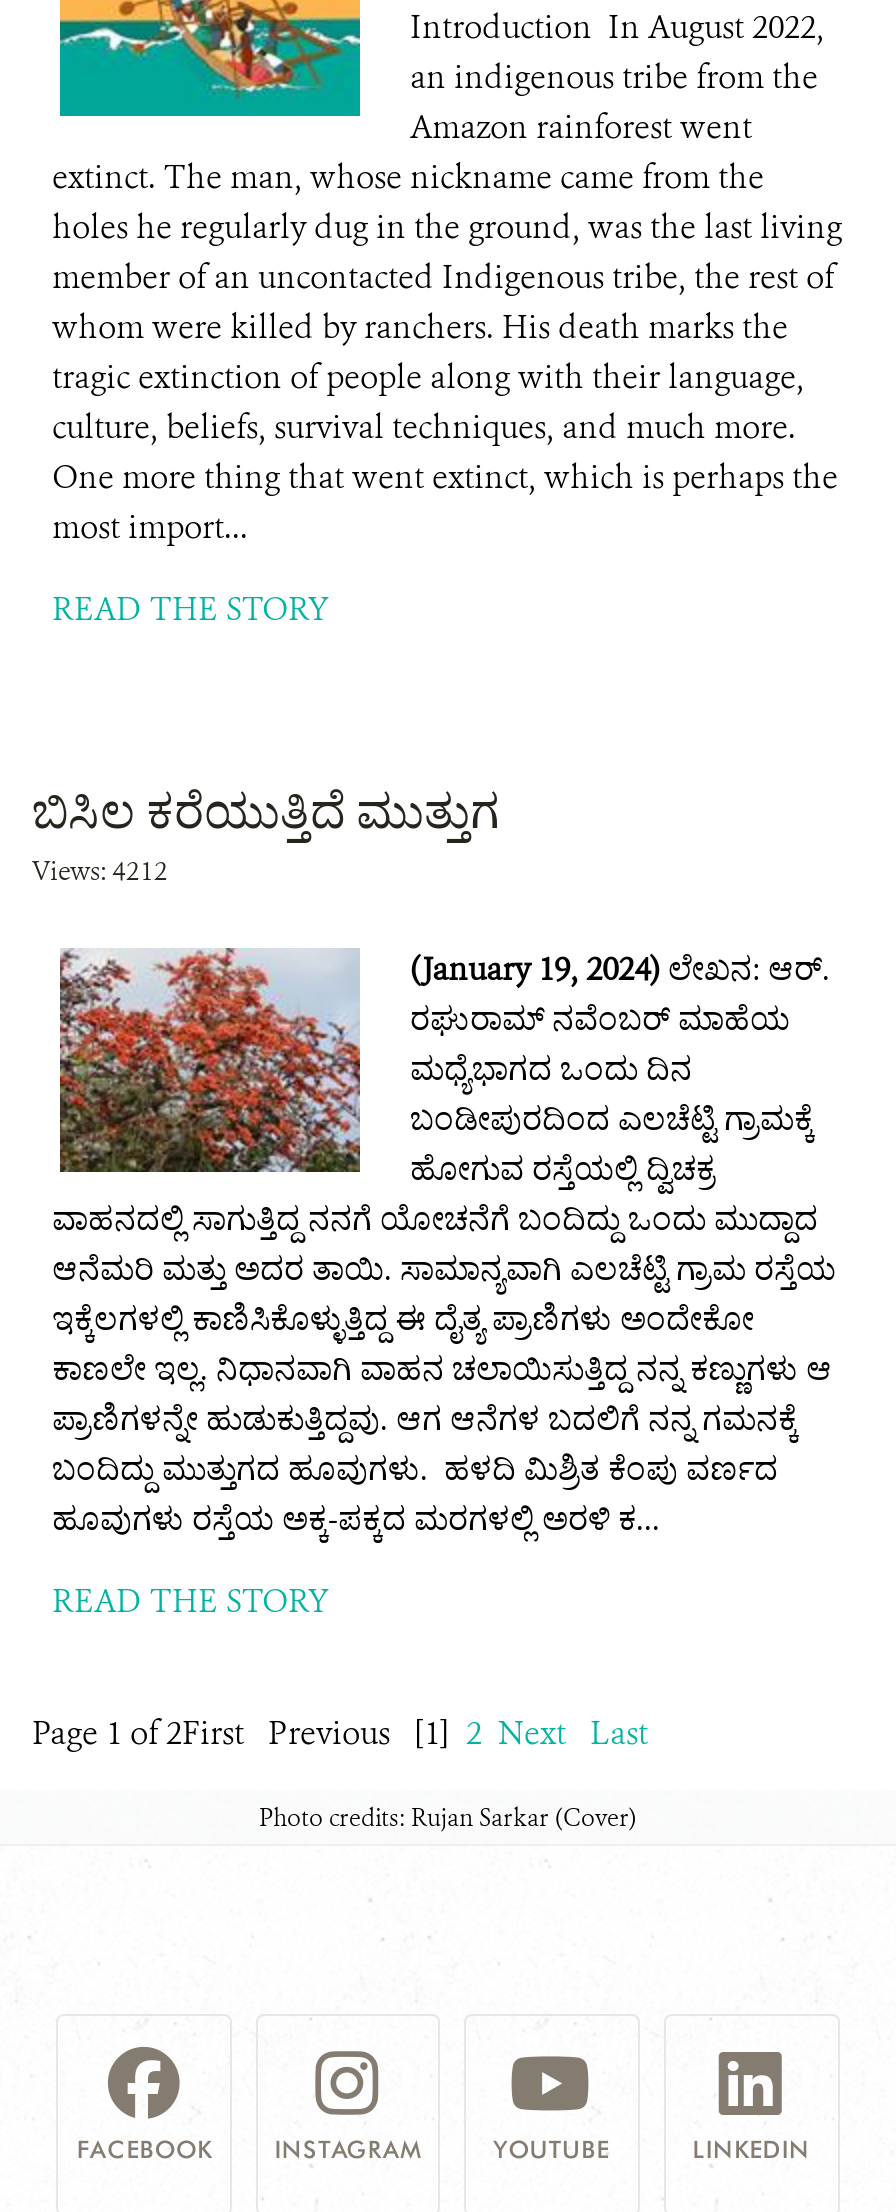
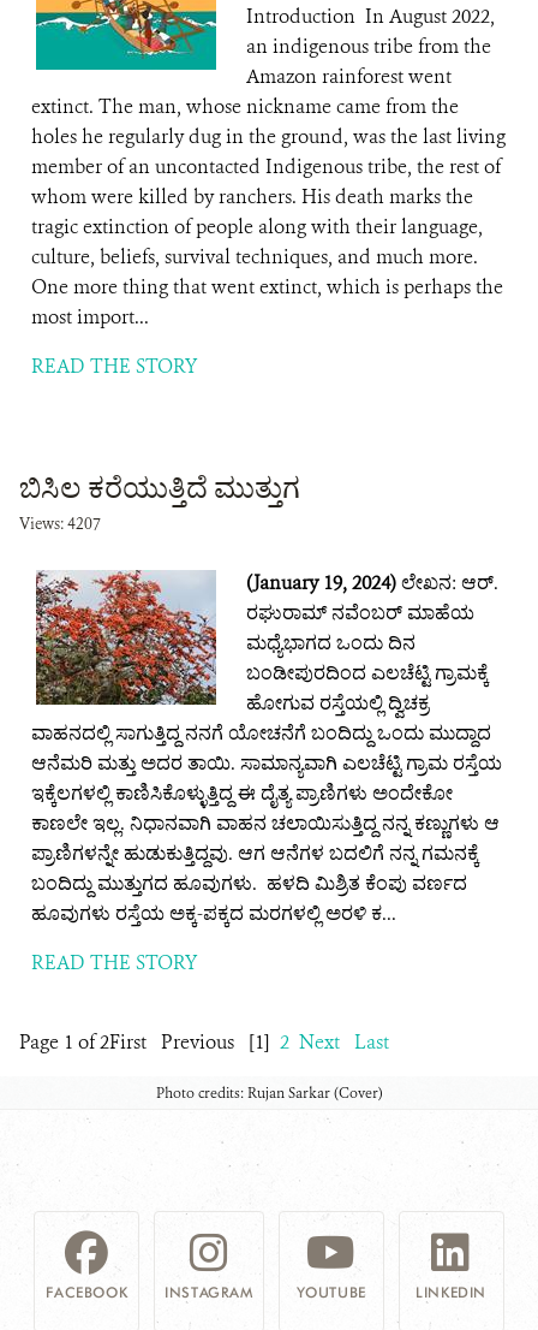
[32,854,168,888] Views: 4212 -> [19,513,101,534] Views: 4207

